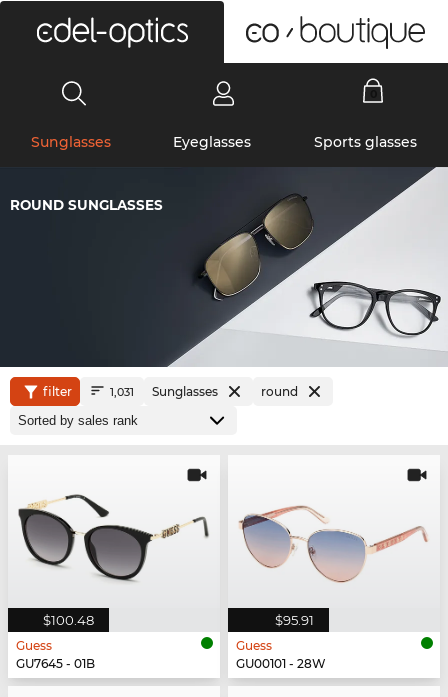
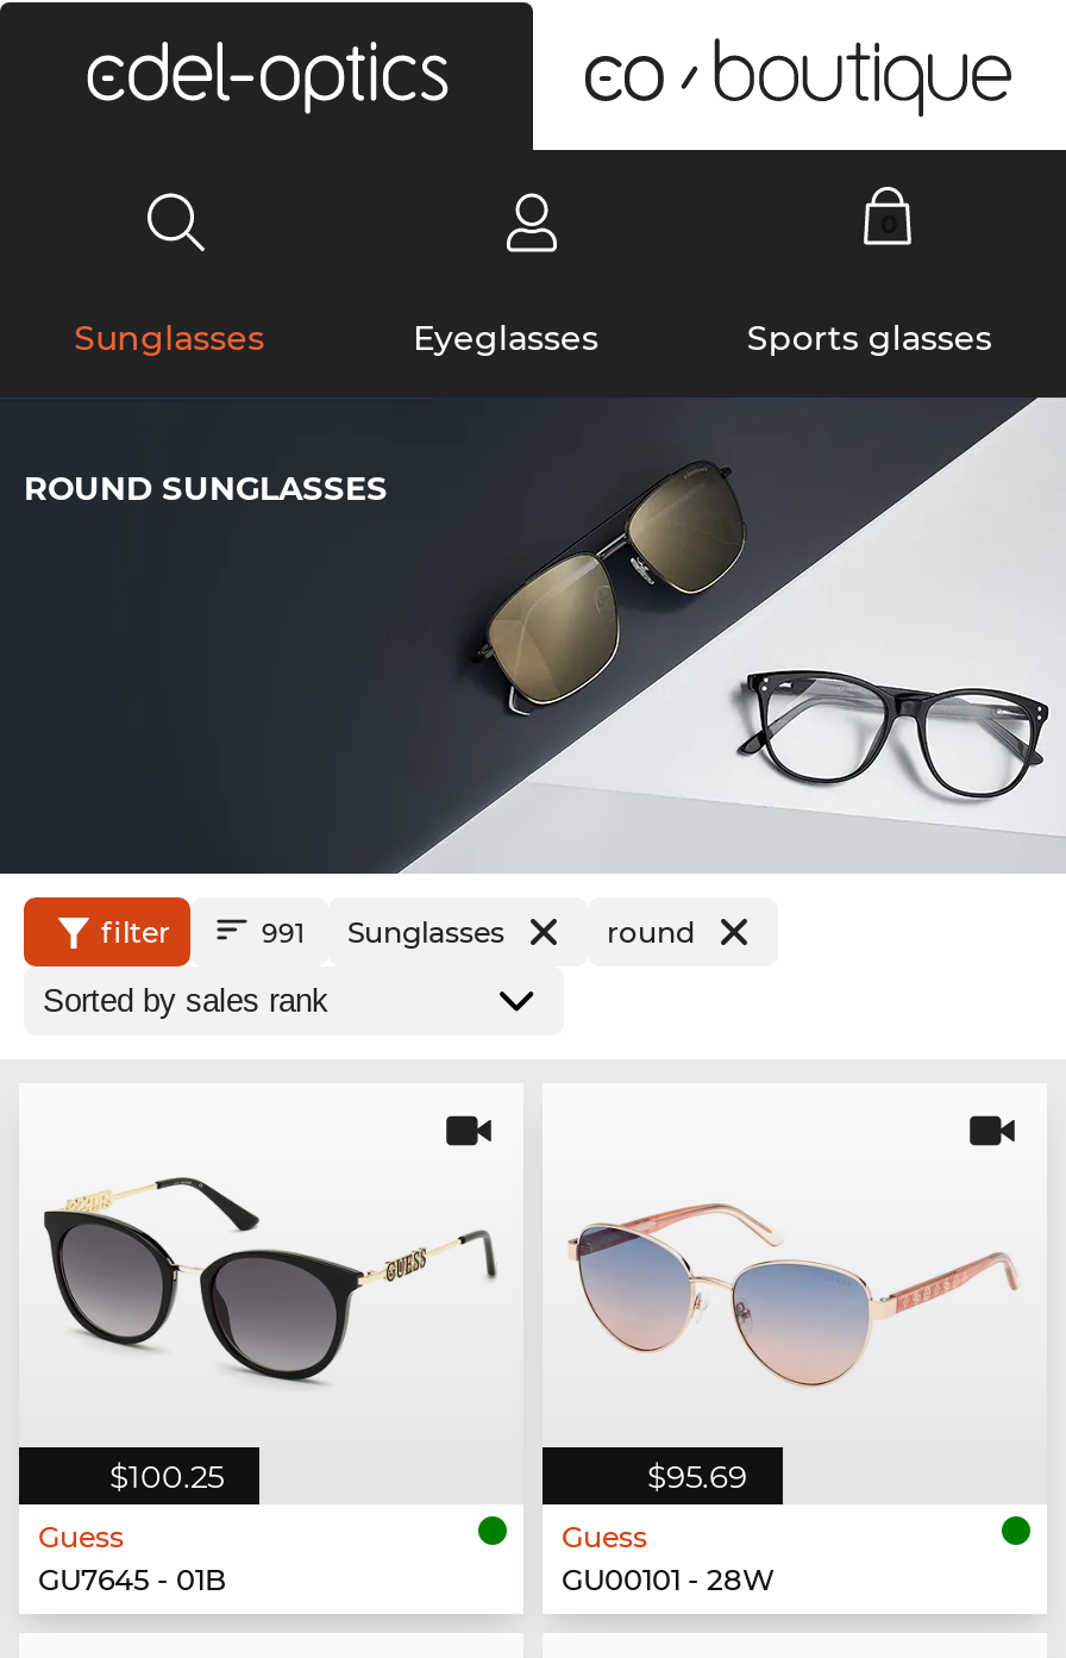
[110,384,218,399] 1,031 Sunglasses -> [262,914,504,950] 991 Sunglasses
[43,612,94,628] $100.48 -> [109,1456,224,1494] $100.25
[275,612,314,628] $95.91 -> [647,1456,747,1494] $95.69

